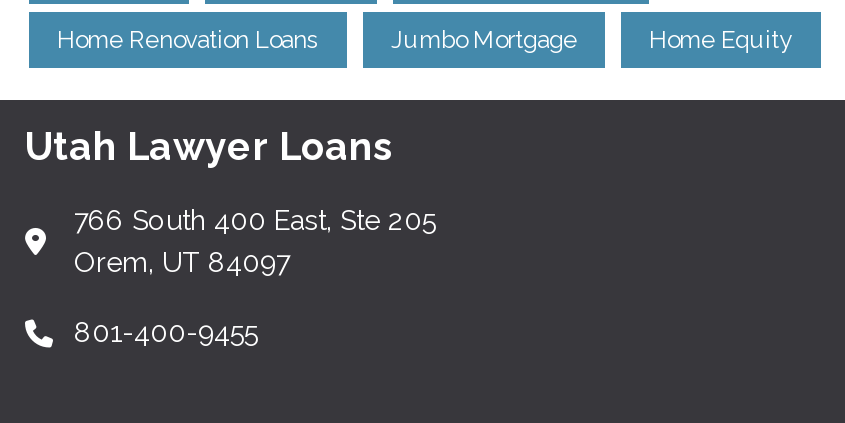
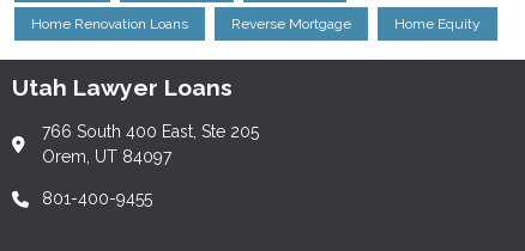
[391,26,577,54] Jumbo Mortgage -> [231,16,351,33] Reverse Mortgage

